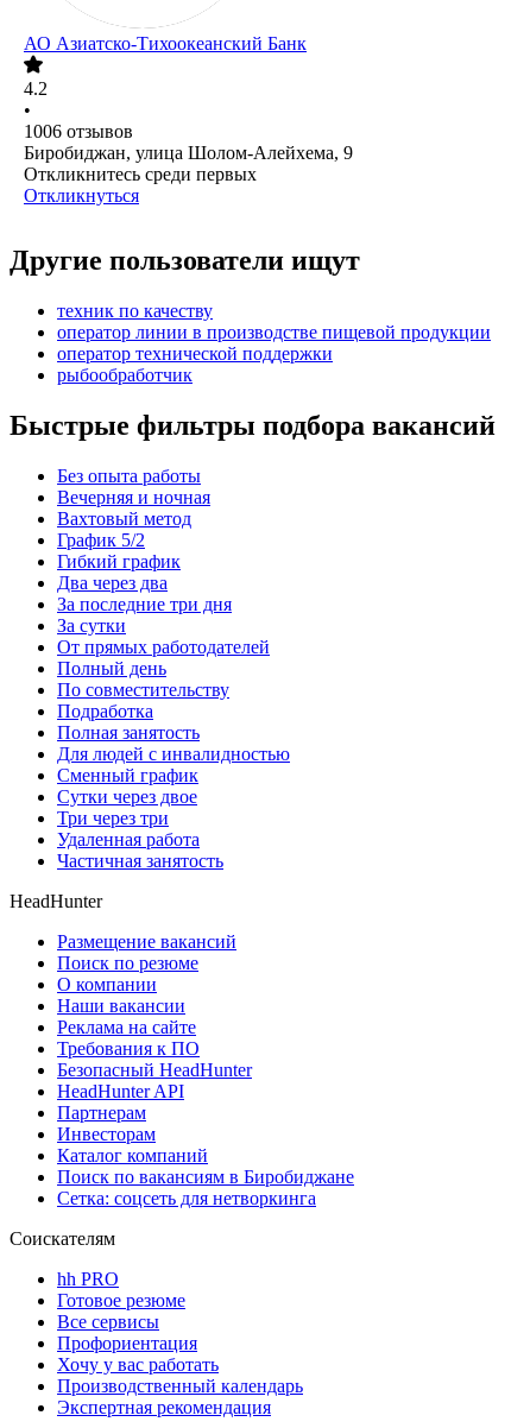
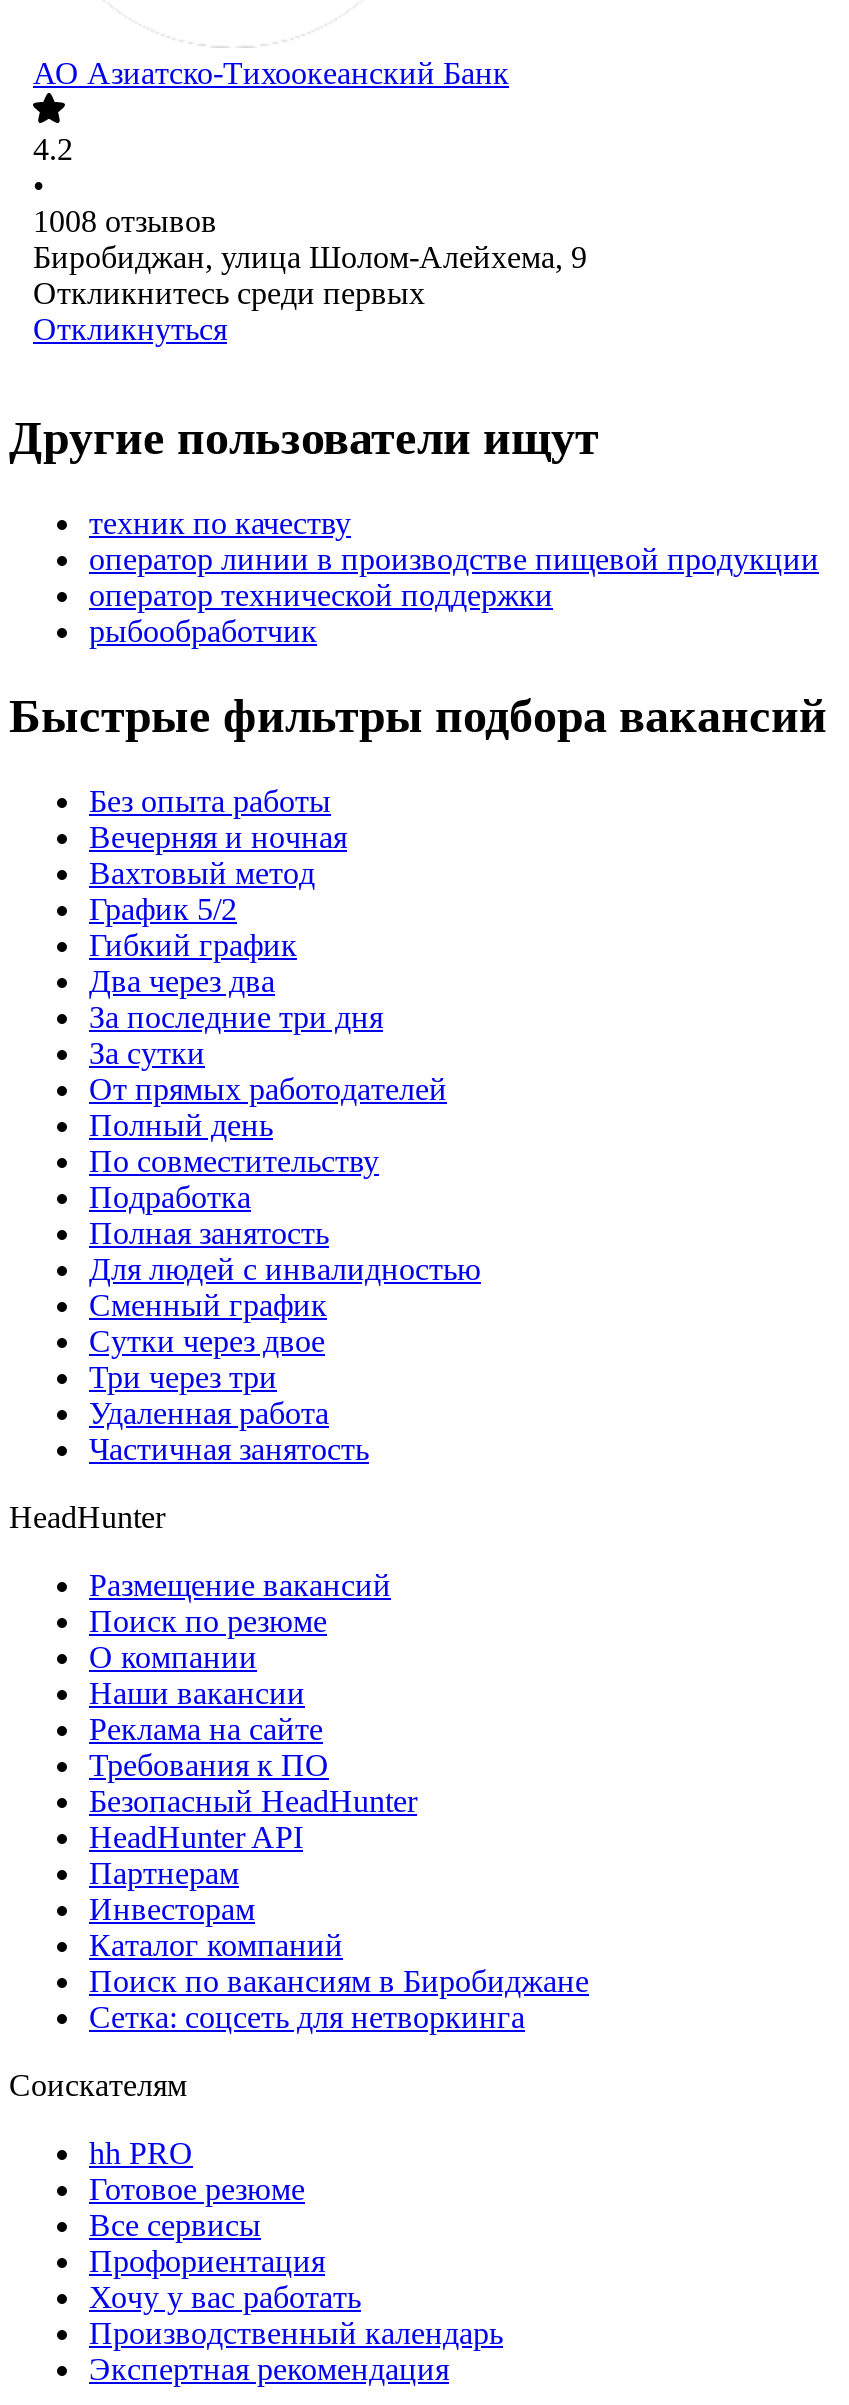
[24,122,133,142] 1006 отзывов -> [33,205,217,239] 1008 отзывов

